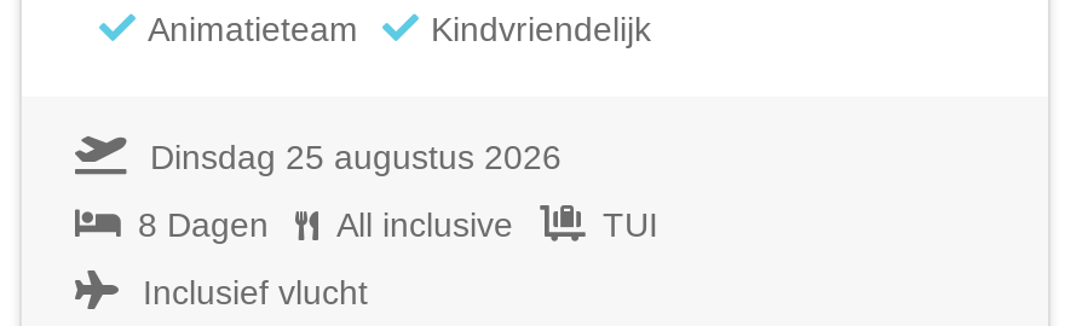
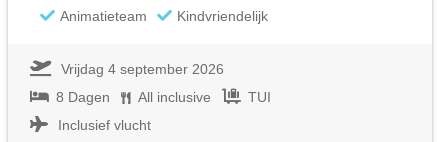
[150,139,562,177] Dinsdag 25 augustus 2026 -> [61,61,224,77] Vrijdag 4 september 2026

